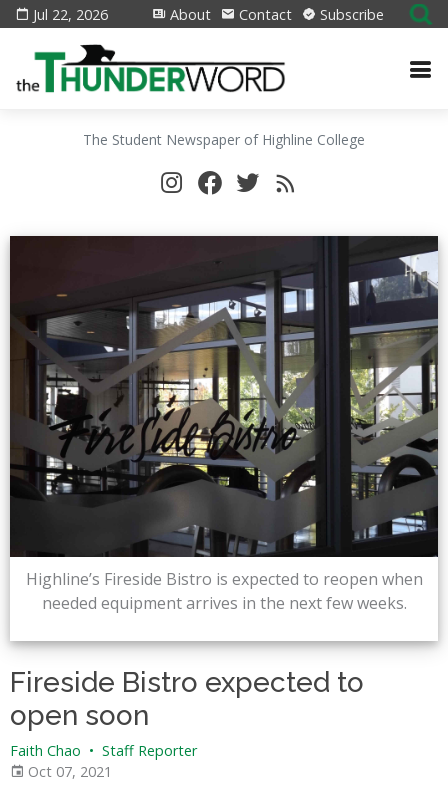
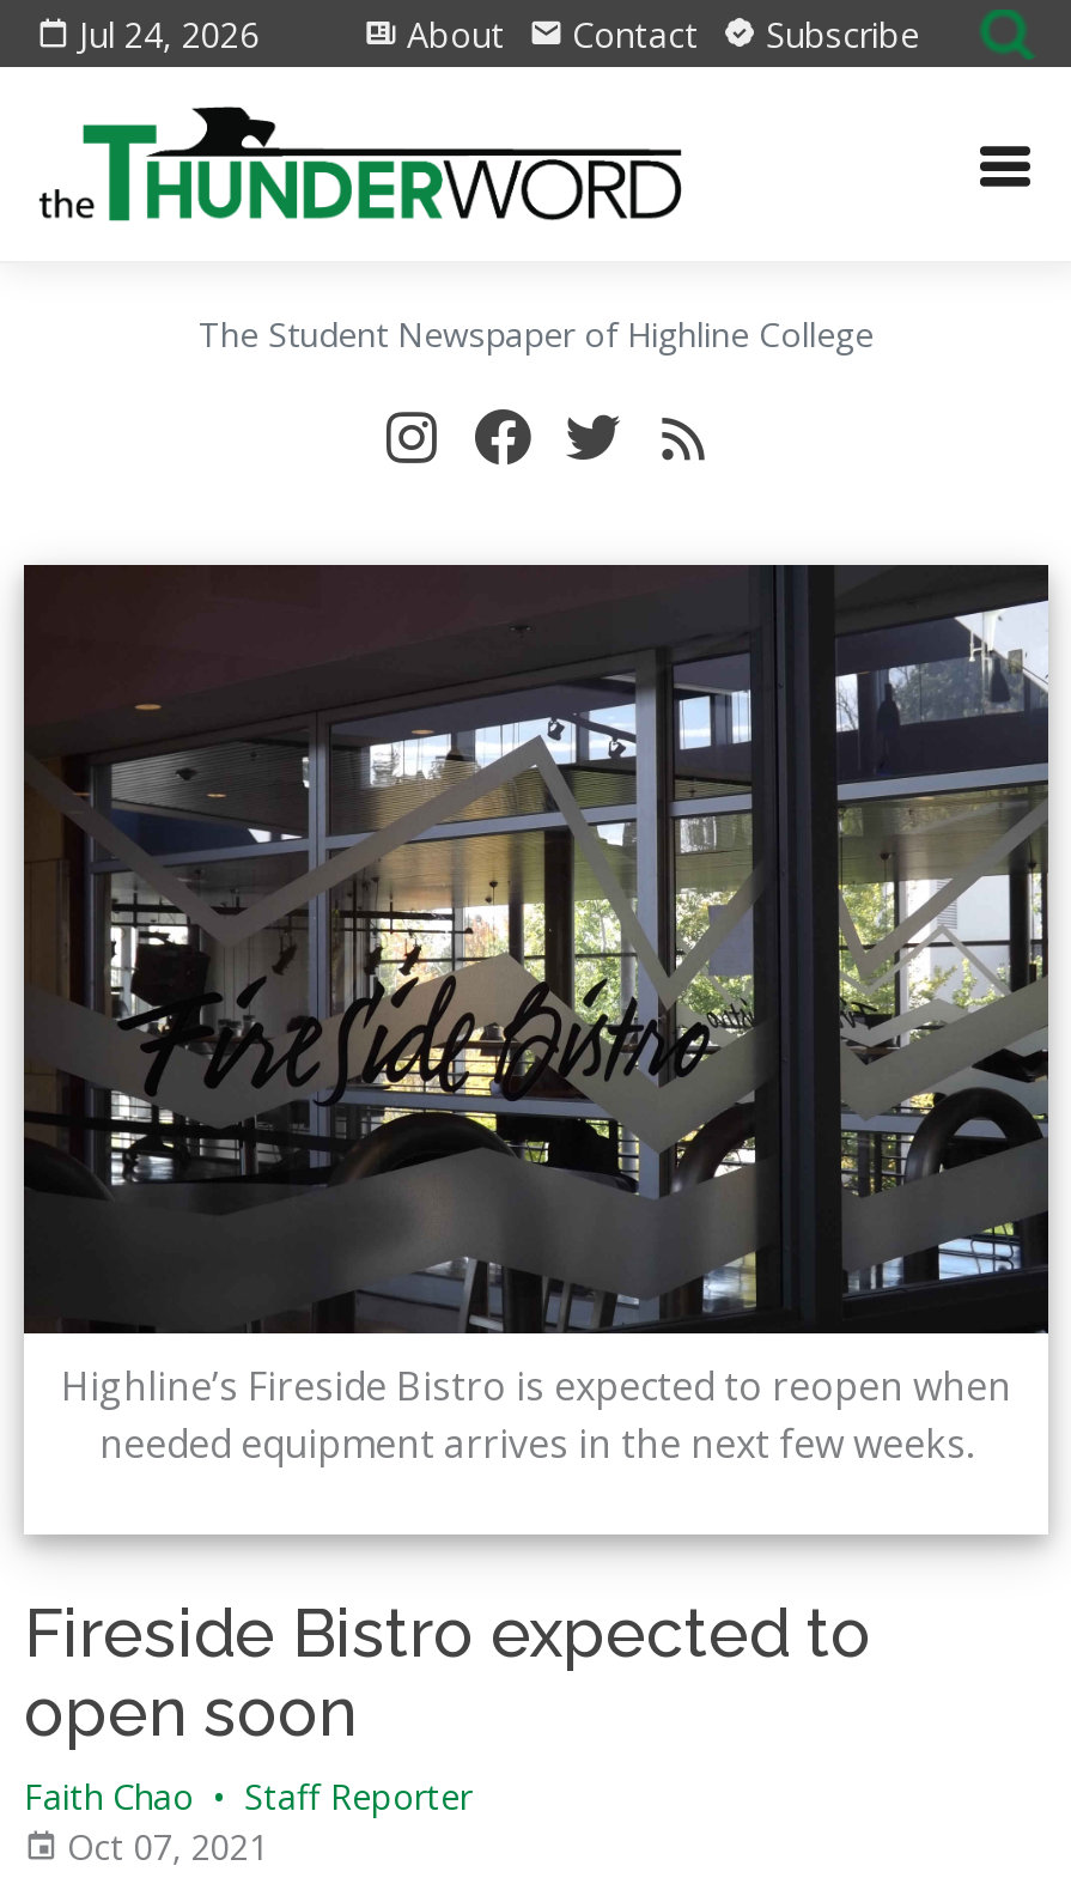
[33,5,108,24] Jul 22, 2026 -> [79,12,258,57] Jul 24, 2026

